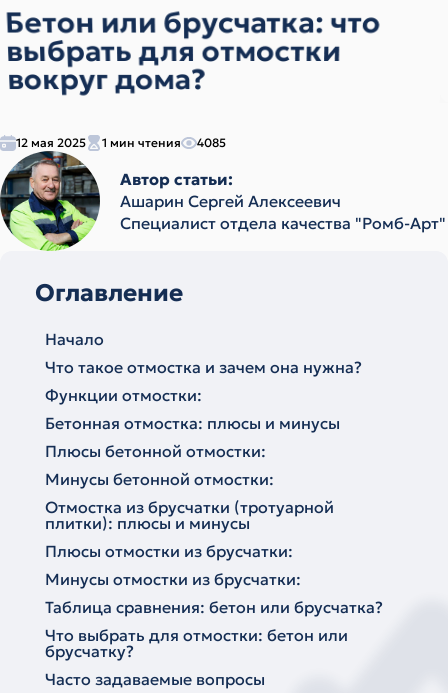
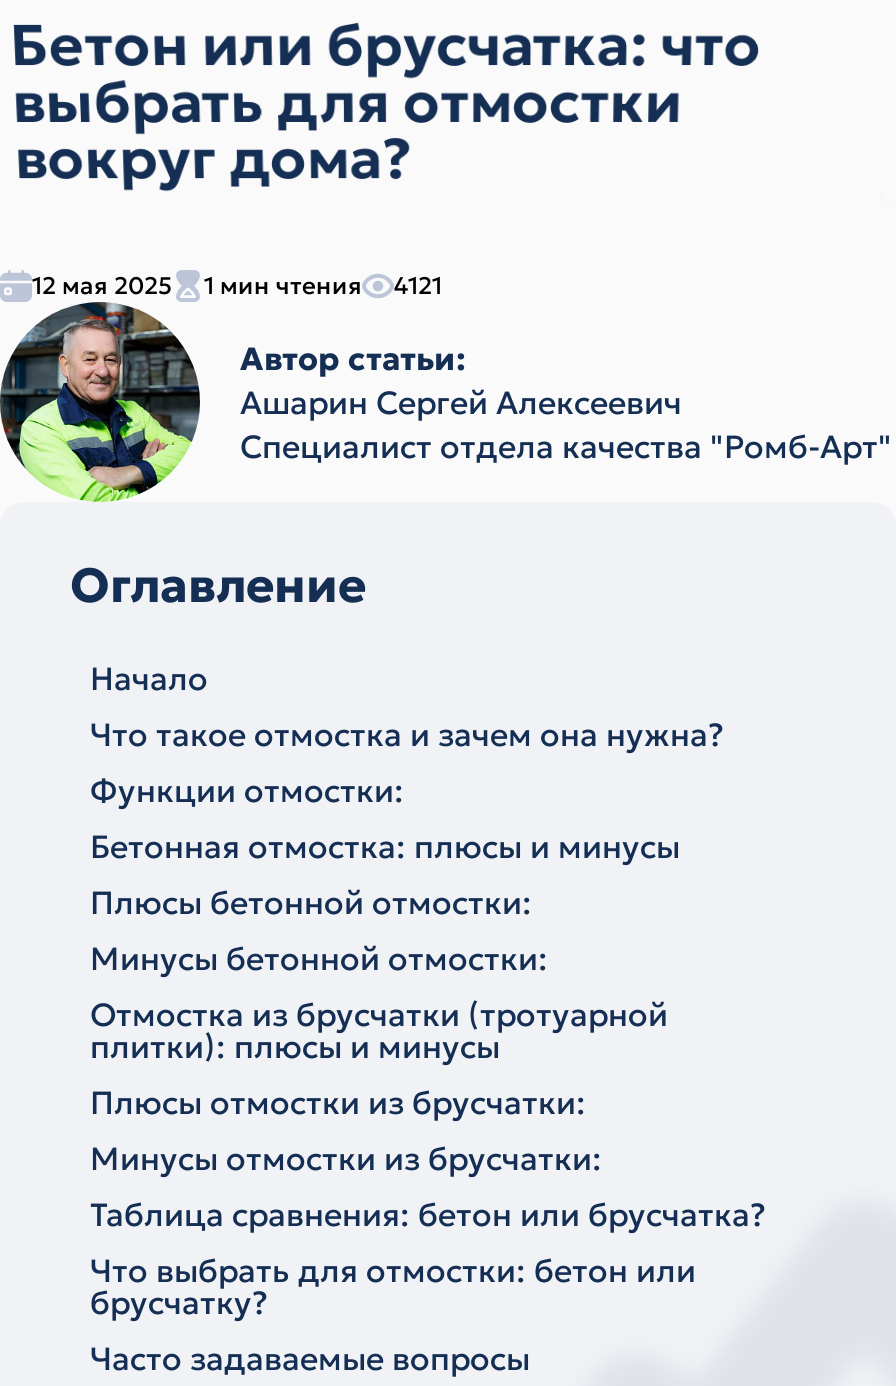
[16,135,226,150] 12 мая 2025 1 мин чтения 4085 -> [32,270,442,300] 12 мая 2025 1 мин чтения 4121

